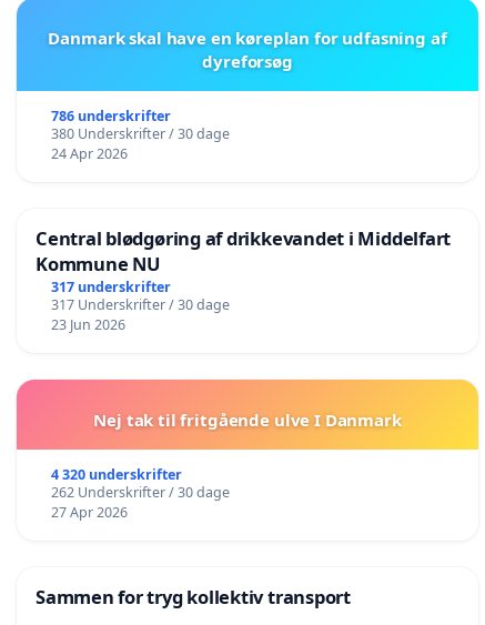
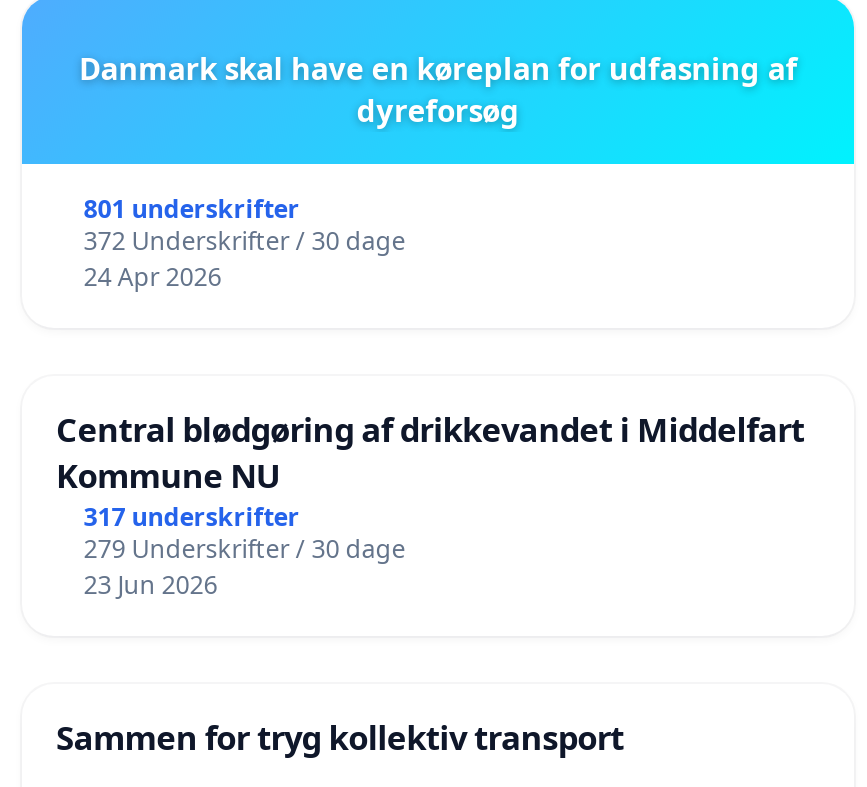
[51,107,171,126] 786 underskrifter -> [84,192,300,226] 801 underskrifter
[51,125,230,143] 380 Underskrifter / 30 dage -> [84,224,406,258] 372 Underskrifter / 30 dage
[51,295,230,314] 317 Underskrifter / 30 dage -> [84,532,406,566] 279 Underskrifter / 30 dage
[51,409,401,522] Nej tak til fritgående ulve I Danmark | 4 320 underskrifter | 262 Underskrifter / 30 dage | 27 Apr 2026 -> none

